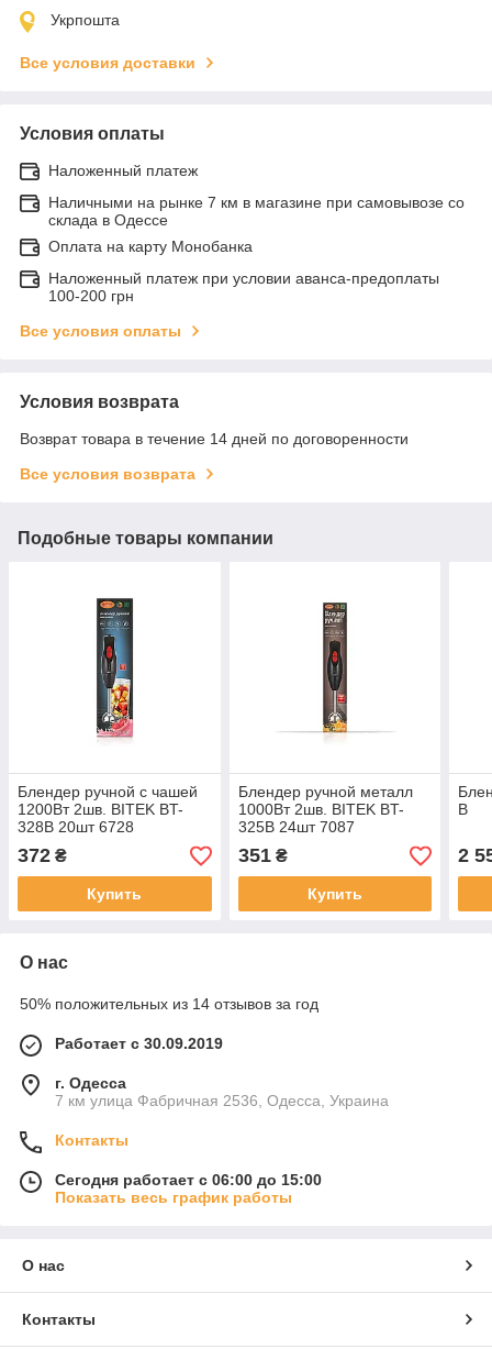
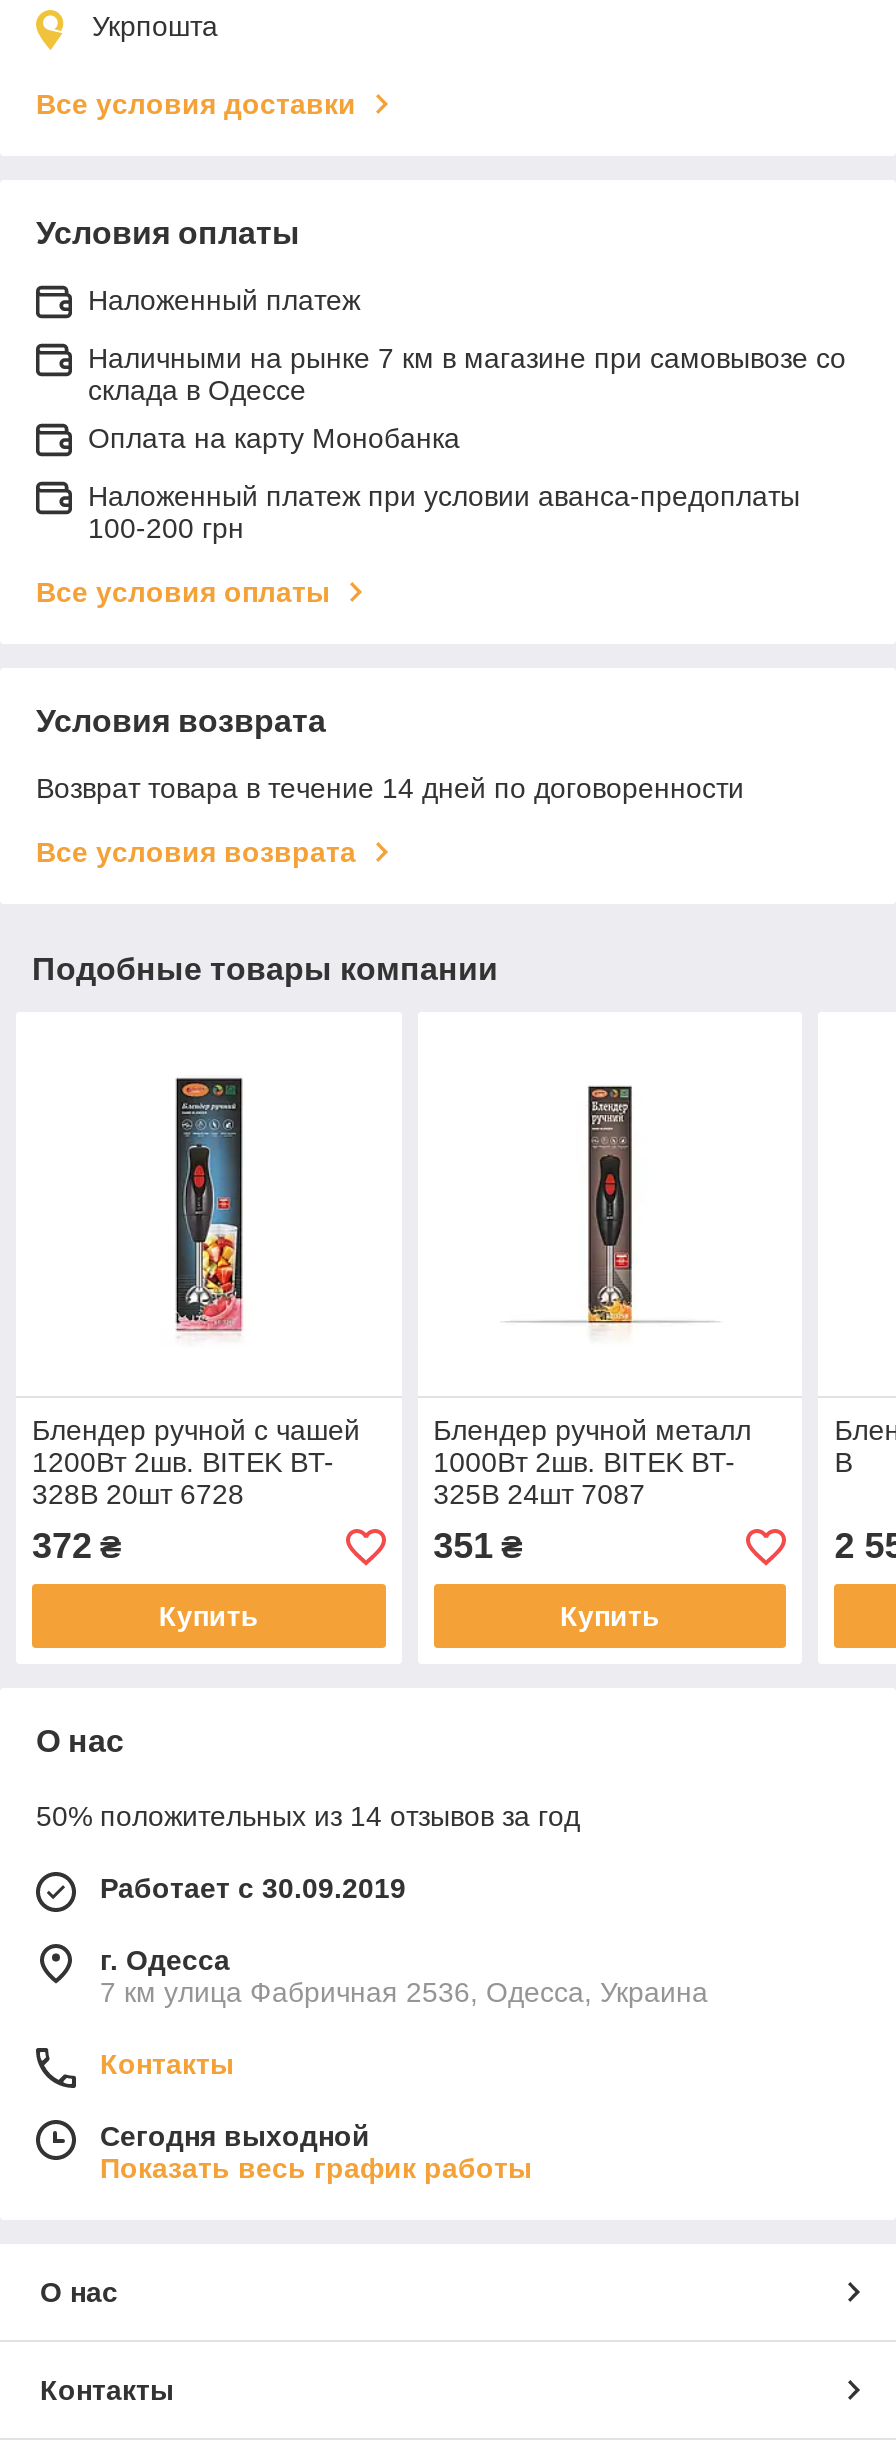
[55,1171,322,1189] Сегодня работает с 06:00 до 15:00 -> [100,2121,370,2153] Сегодня выходной

